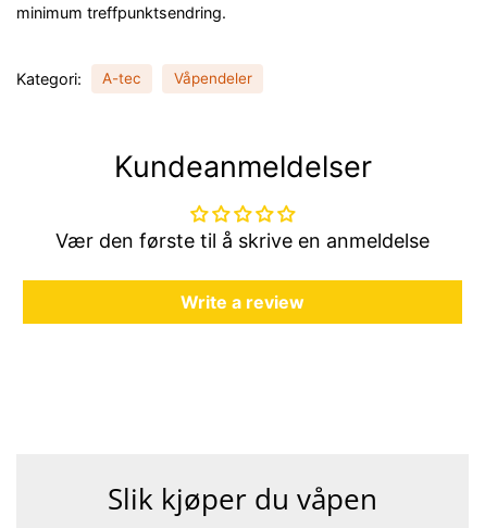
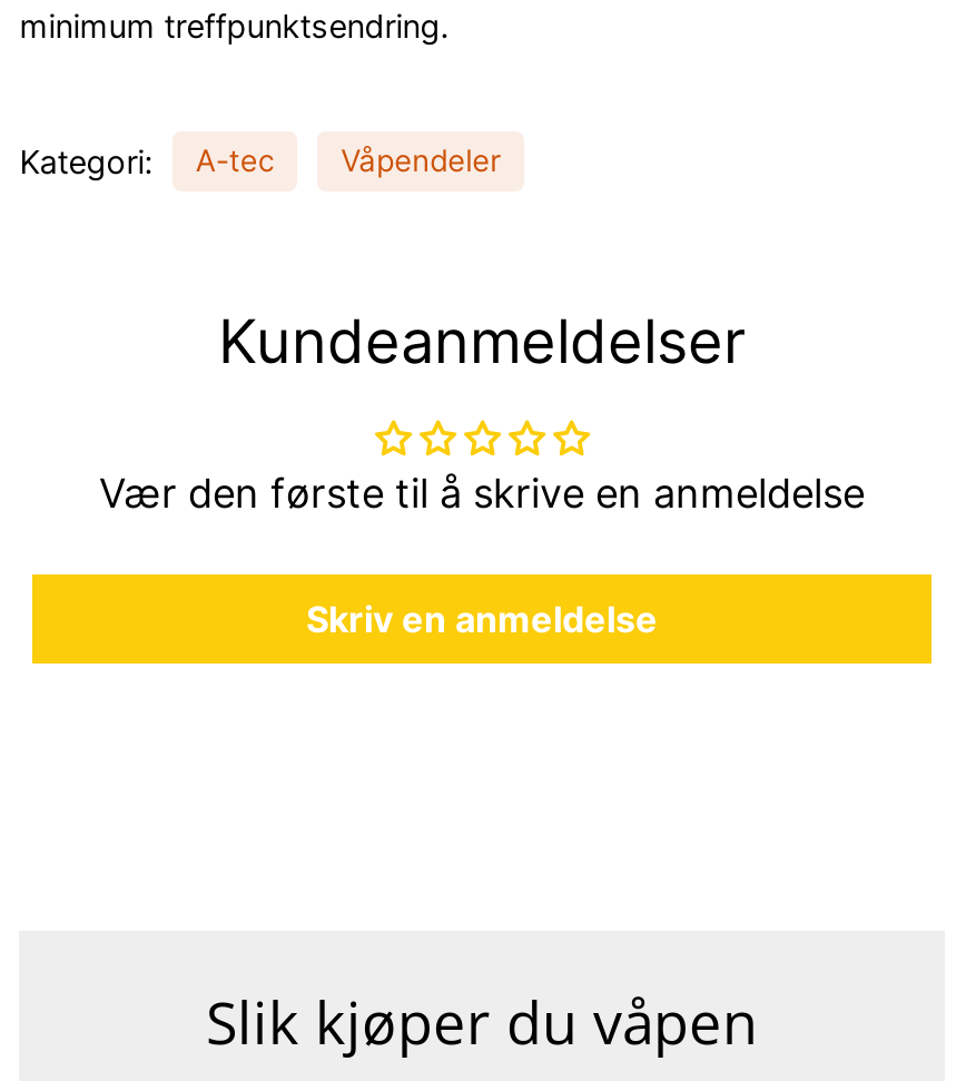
[181,291,304,313] Write a review -> [306,596,658,641] Skriv en anmeldelse

